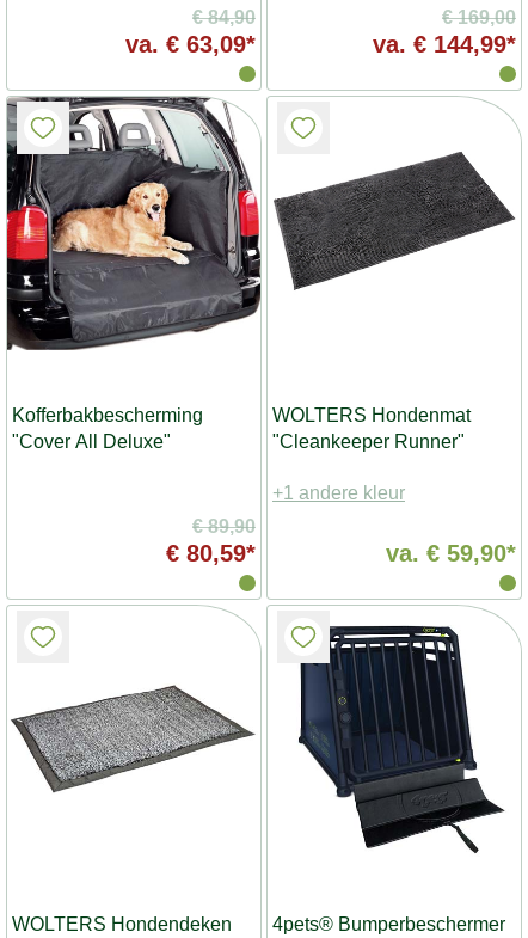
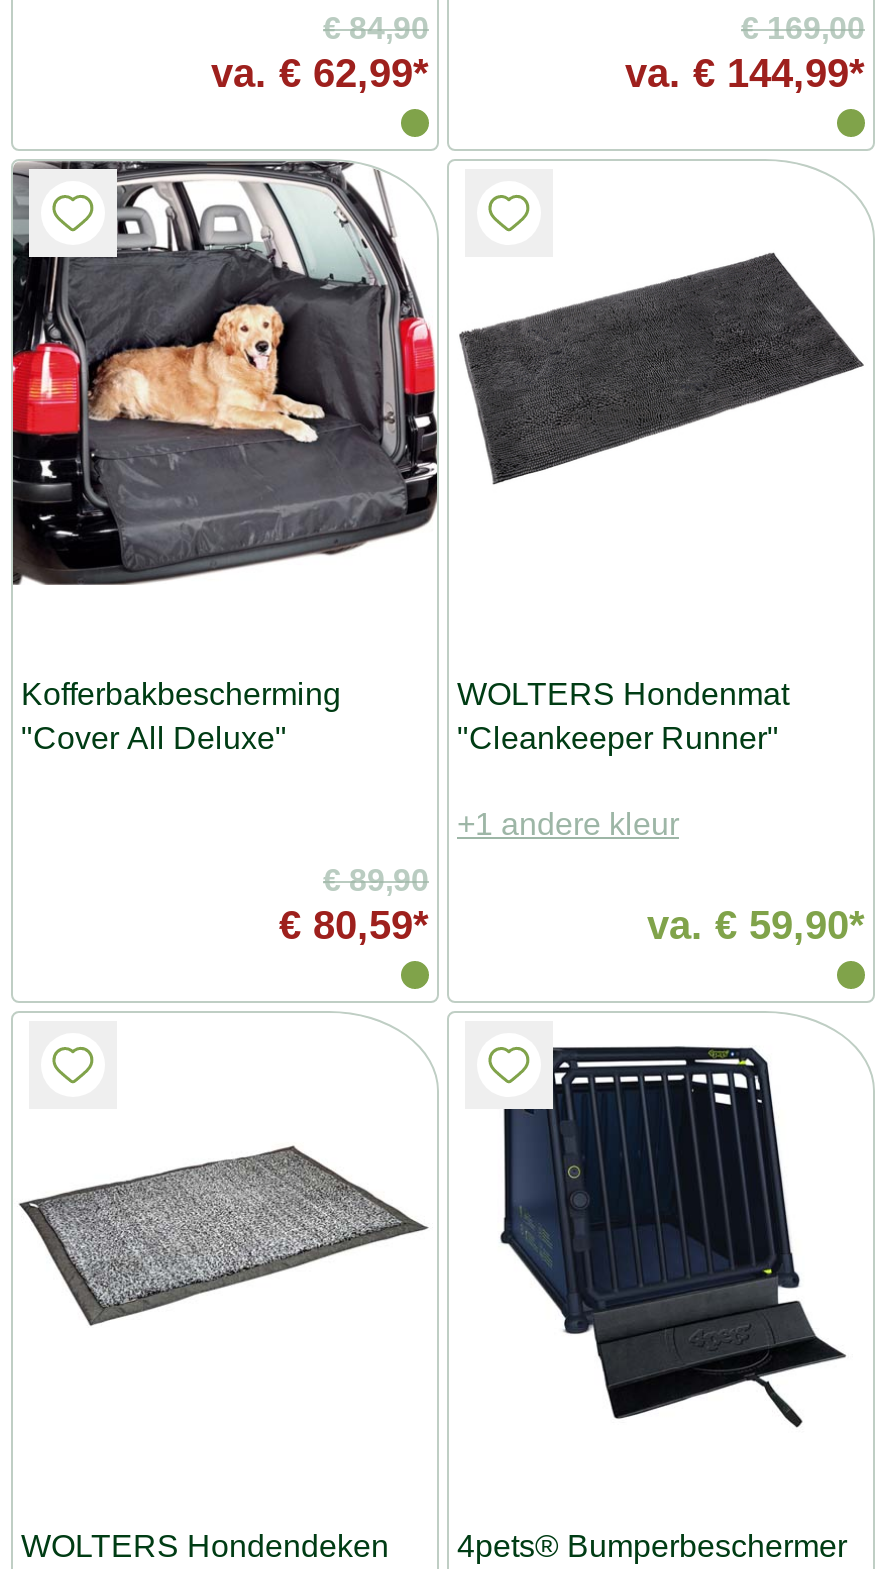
[125,31,256,58] va. € 63,09* -> [211,51,429,95] va. € 62,99*

